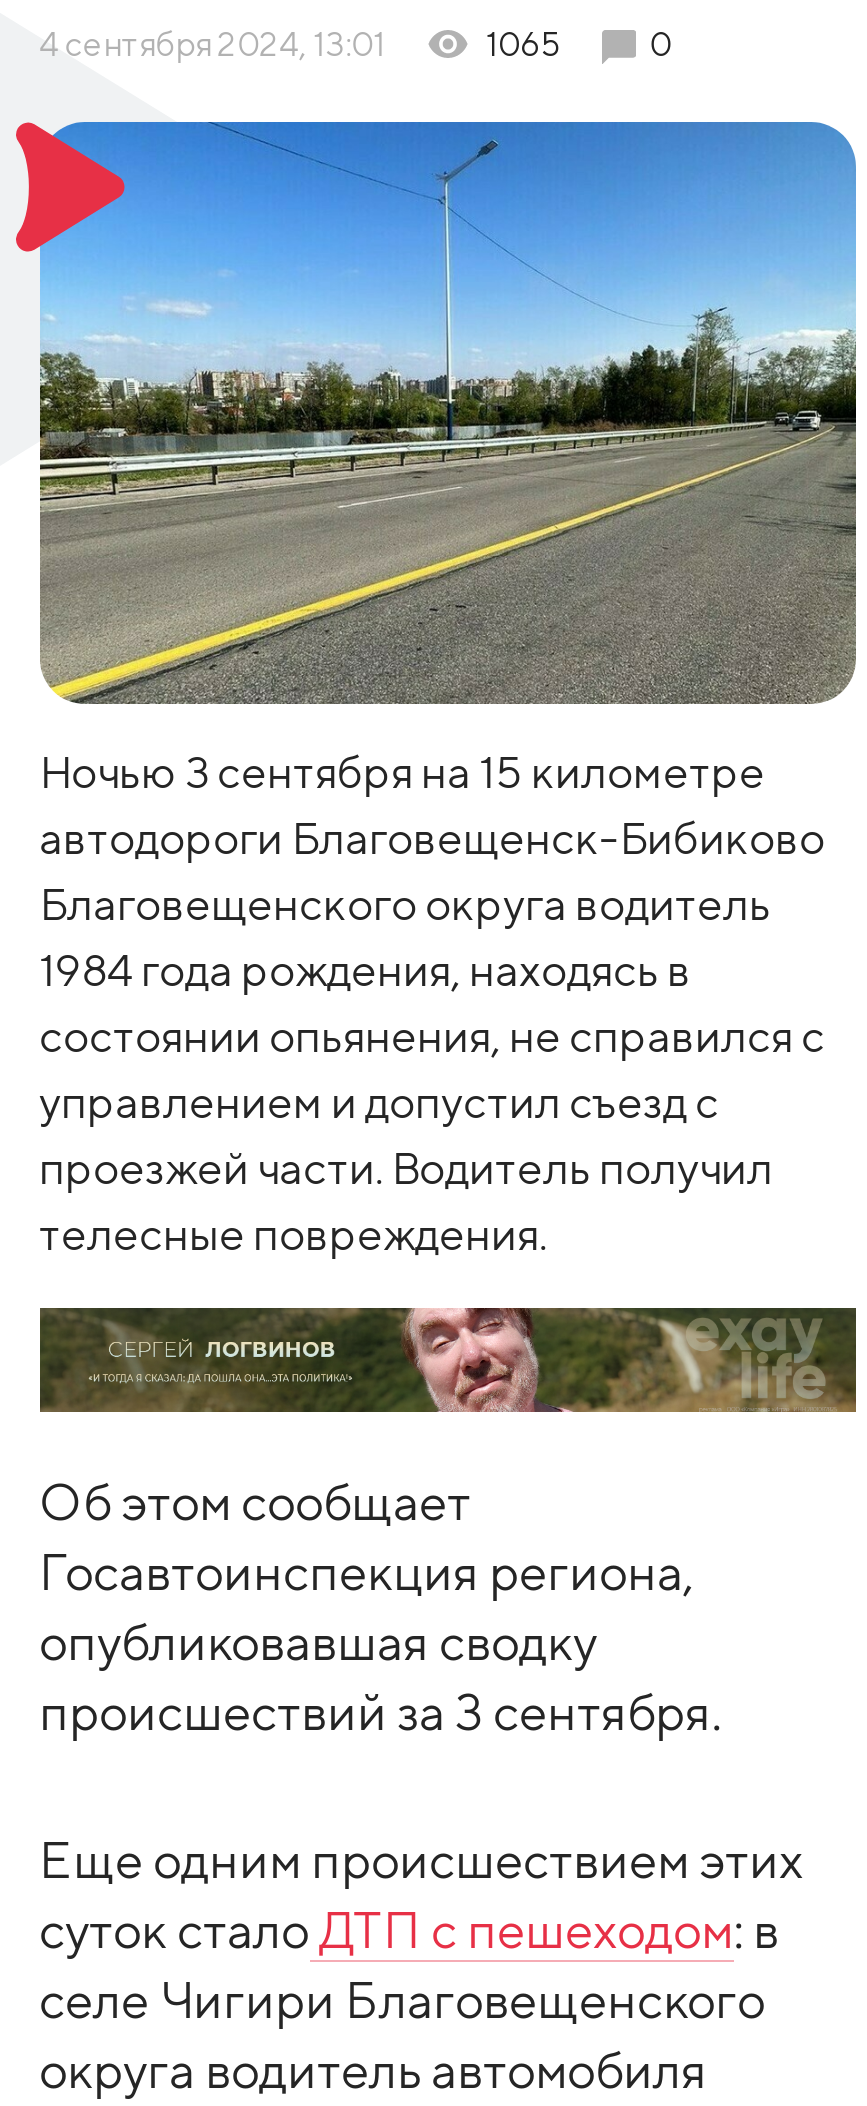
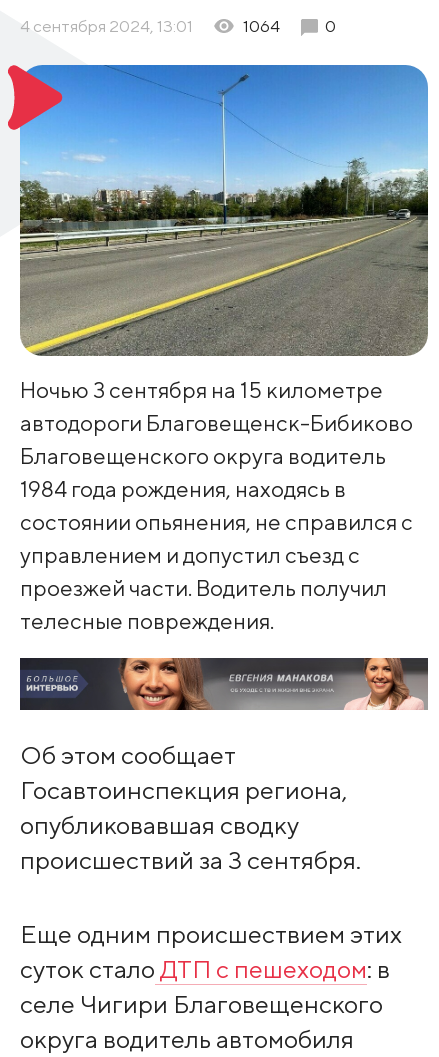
[486,24,560,64] 1065 -> [243,16,280,36] 1064
[40,1306,858,1414] [image] -> [20,657,428,711] [image]

